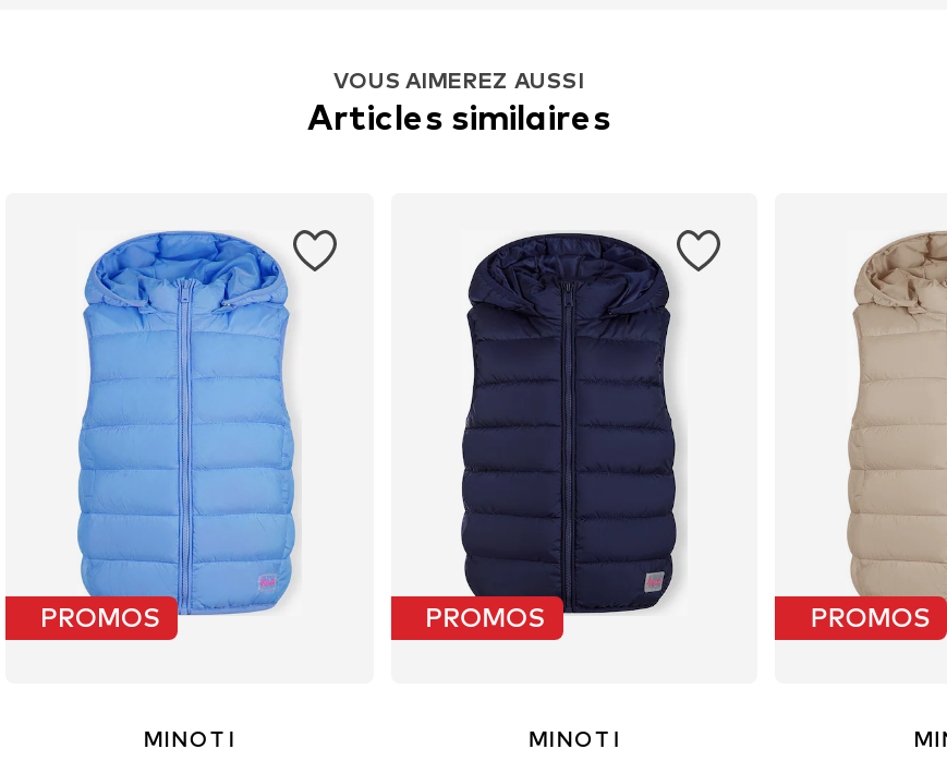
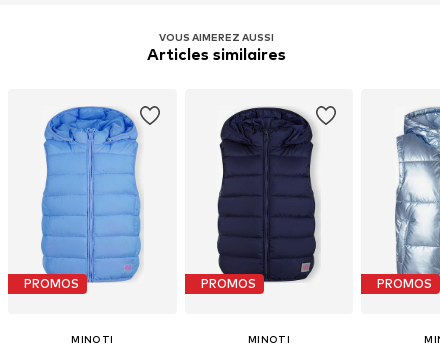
[847,230,940,599] [image] -> [395,107,437,275] [image]

